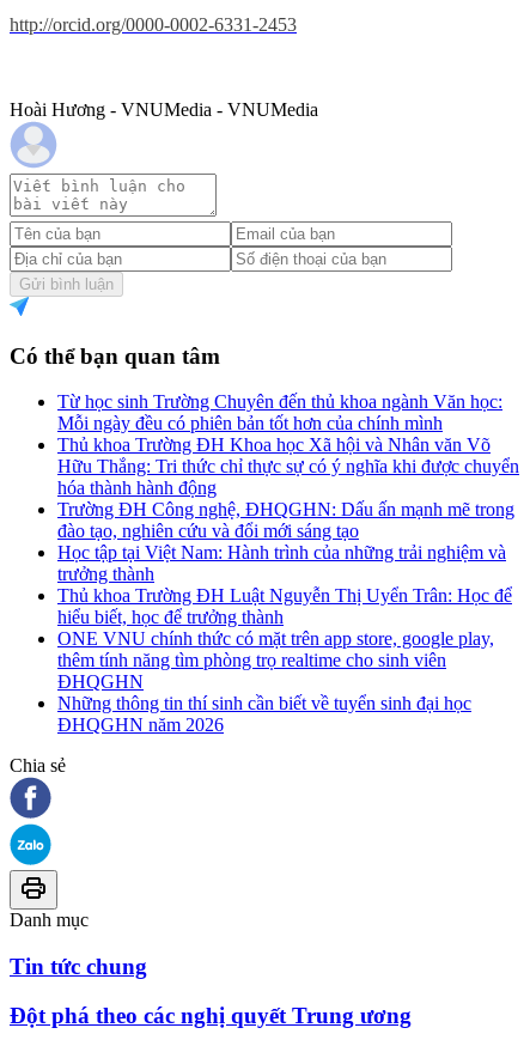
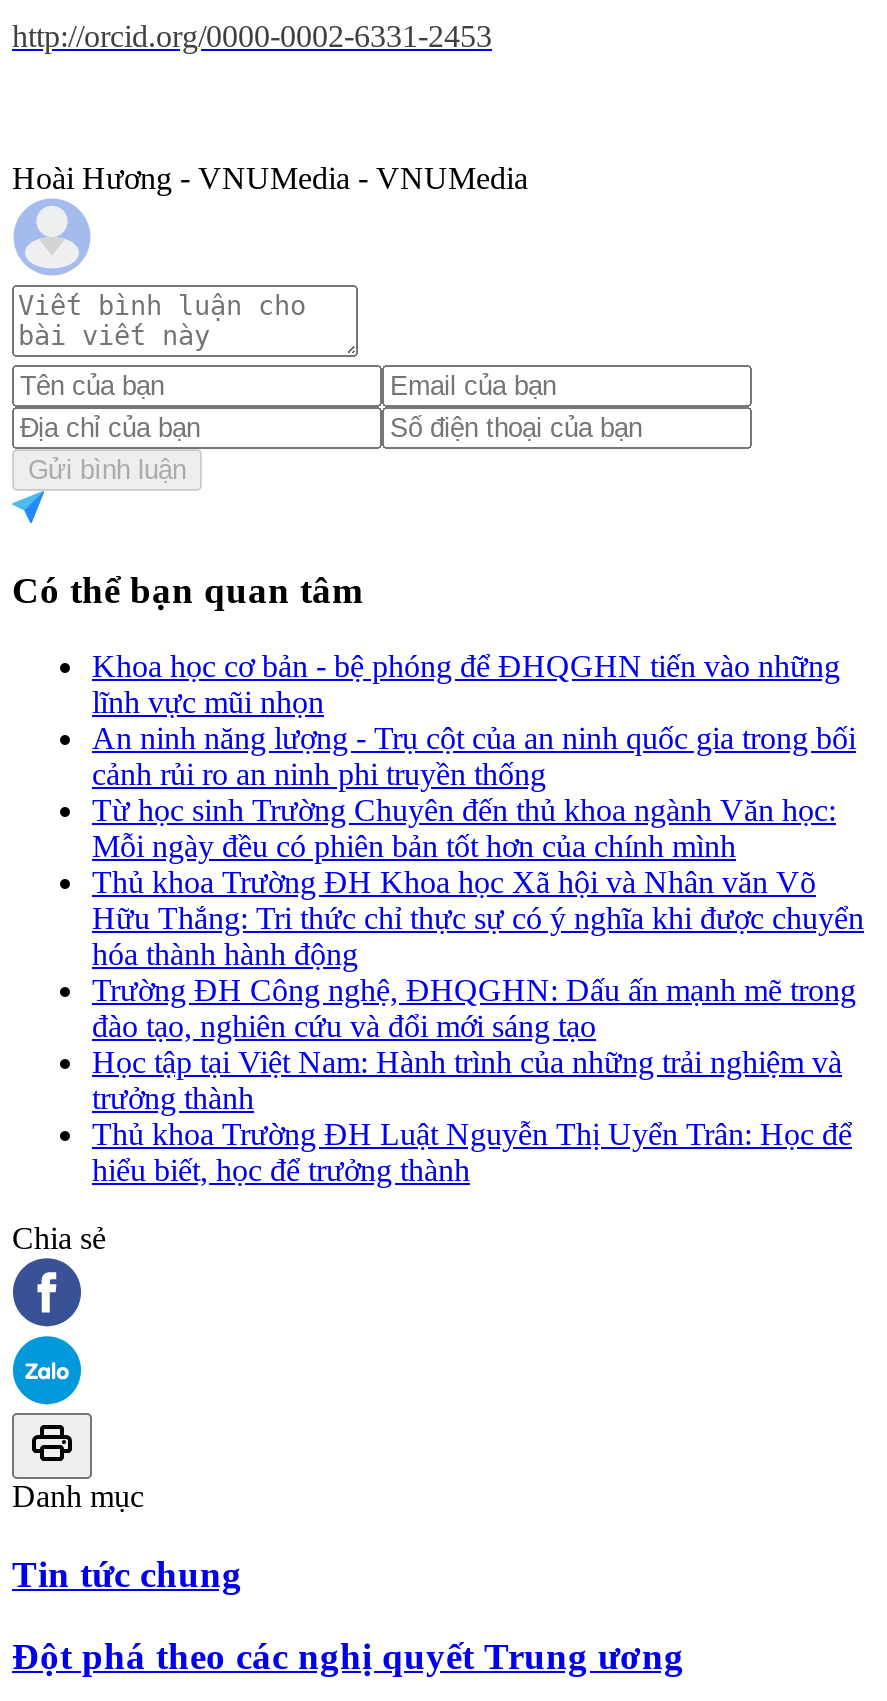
none -> [92,649,856,791] Khoa học cơ bản - bệ phóng để ĐHQGHN tiến vào những | lĩnh vực mũi nhọn | An ninh năng lượng - Trụ cột của an ninh quốc gia trong bối | cảnh rủi ro an ninh phi truyền thống
moved [57,392,519,627] -> [92,793,864,1187]: Từ học sinh Trường Chuyên đến thủ khoa ngành Văn học: | Mỗi ngày đều có phiên bản tốt hơn của chính mình | Thủ khoa Trường ĐH Khoa học Xã hội và Nhân văn Võ | ... | Thủ khoa Trường ĐH Luật Nguyễn Thị Uyển Trân: Học để | hiểu biết, học để trưởng thành
[57,629,494,735] ONE VNU chính thức có mặt trên app store, google play, | thêm tính năng tìm phòng trọ realtime cho sinh viên | ĐHQGHN | Những thông tin thí sinh cần biết về tuyển sinh đại học | ĐHQGHN năm 2026 -> none

